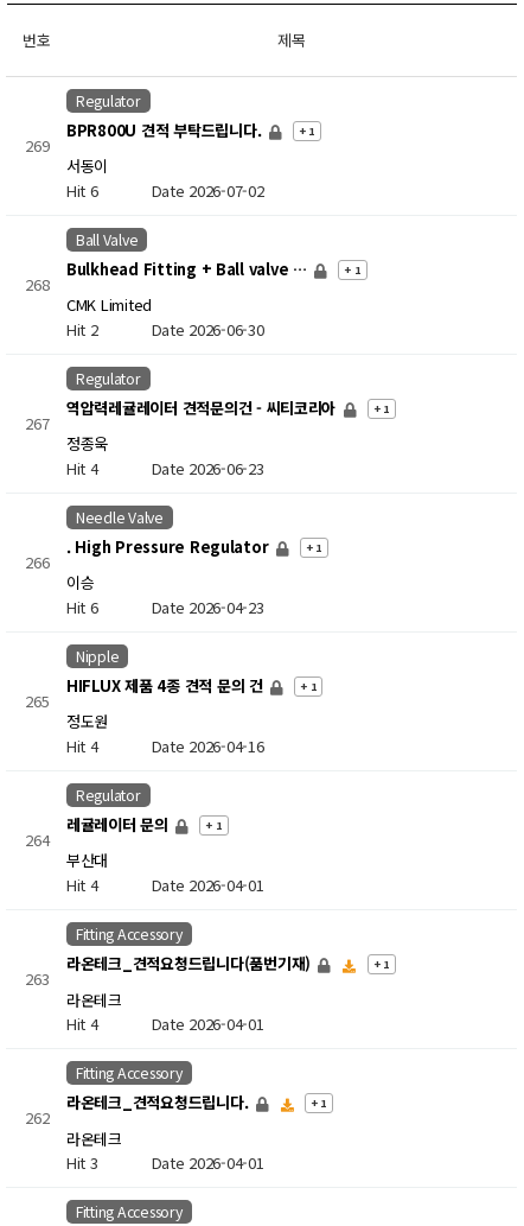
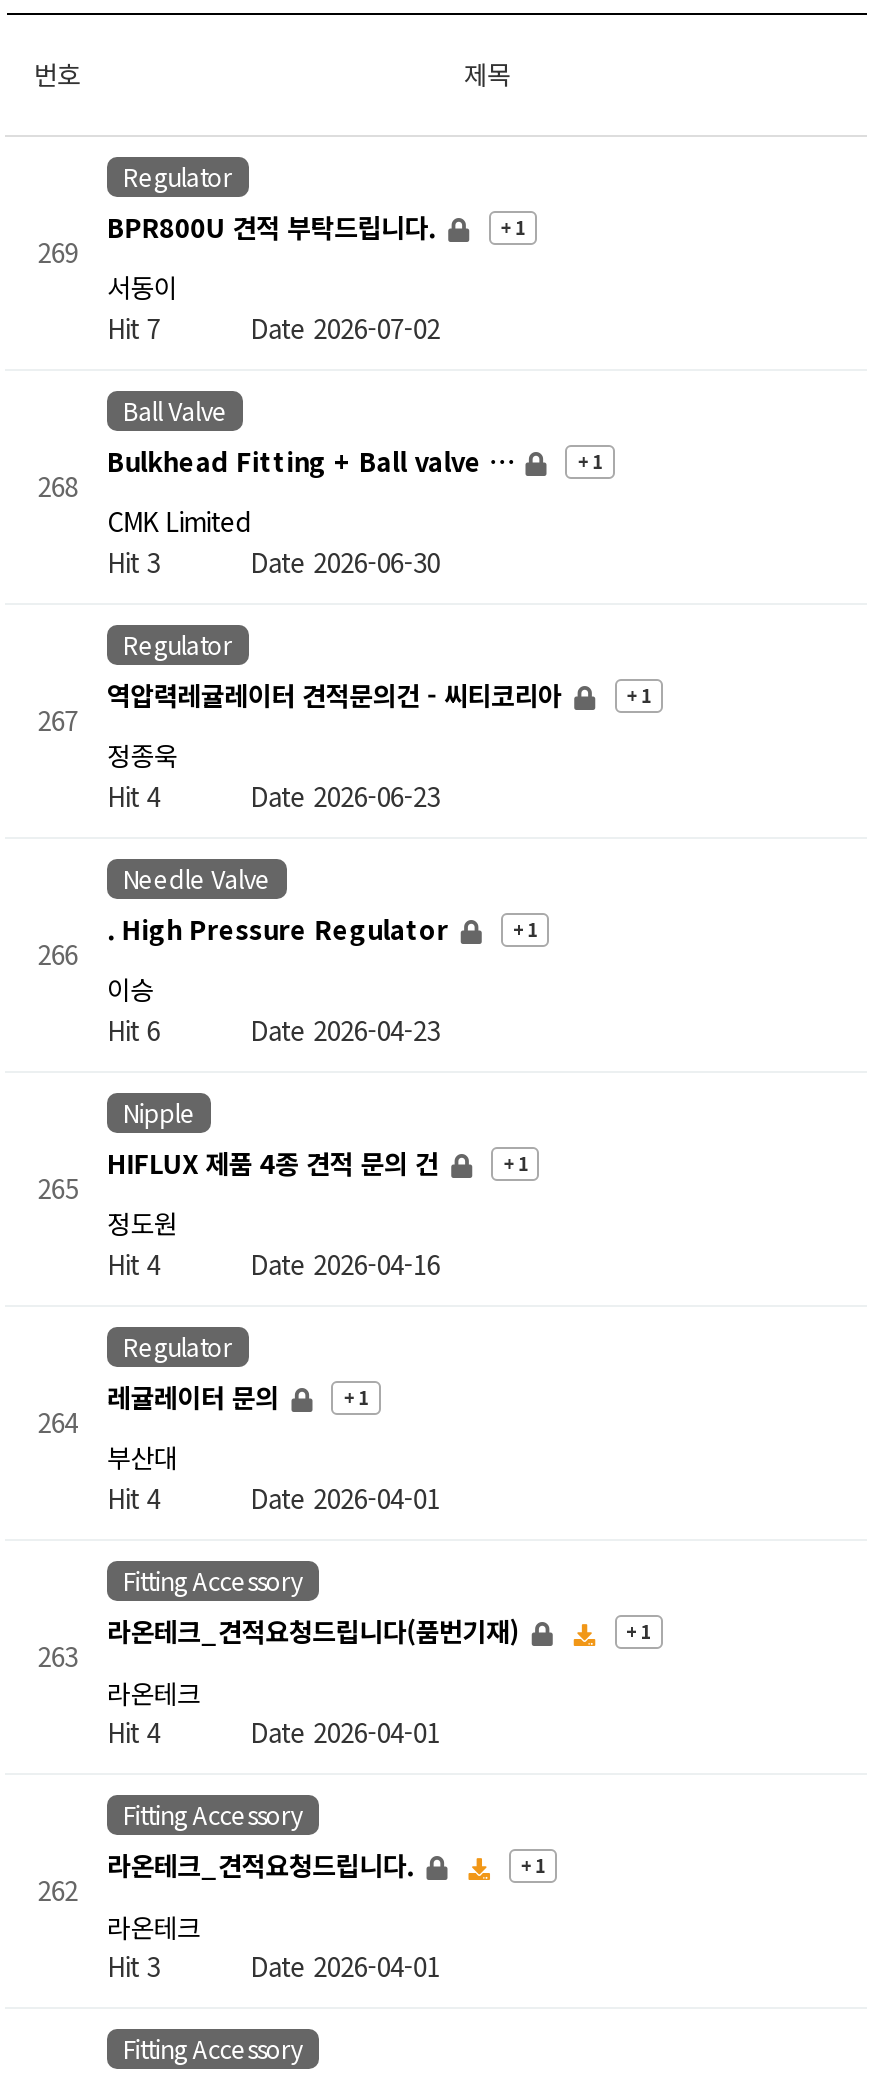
[66,179,264,202] Hit 6 Date 2026-07-02 -> [107,309,440,347] Hit 7 Date 2026-07-02
[66,318,264,341] Hit 2 Date 2026-06-30 -> [107,543,440,581] Hit 3 Date 2026-06-30

